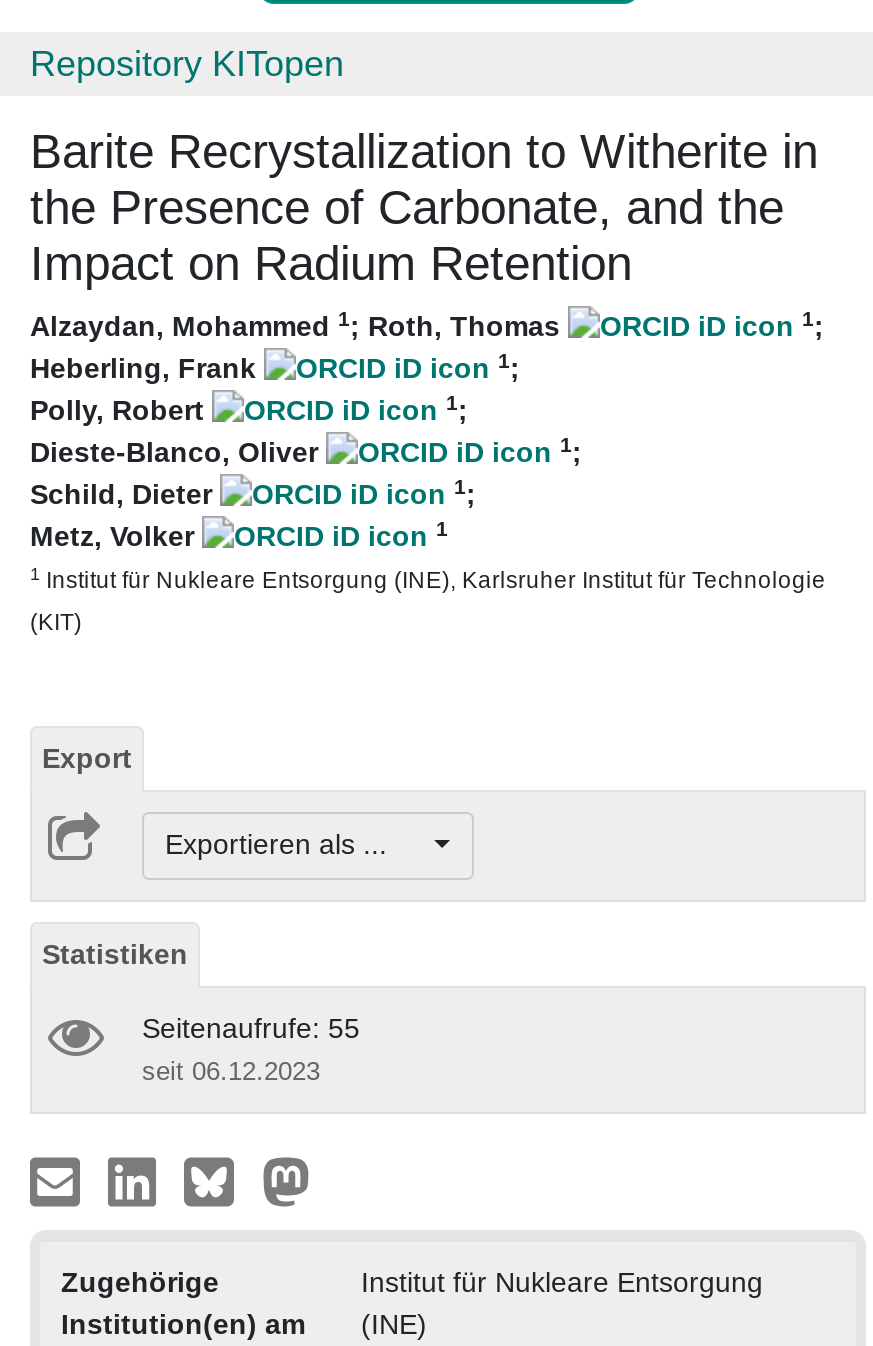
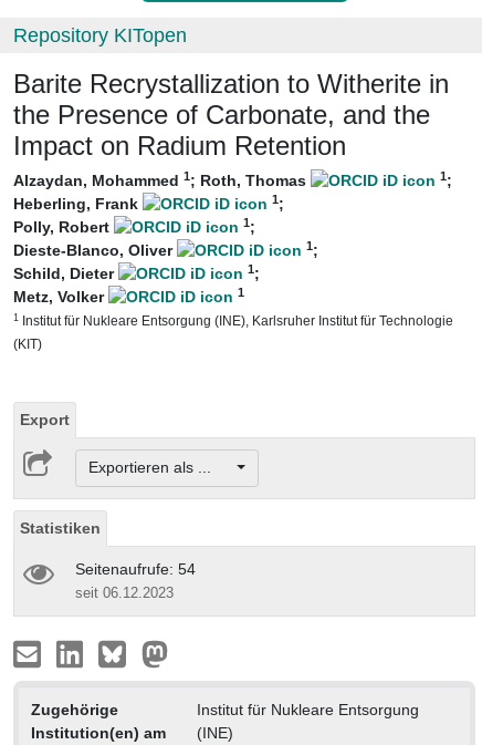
[142,1011,360,1043] Seitenaufrufe: 55 -> [75,560,196,577] Seitenaufrufe: 54

